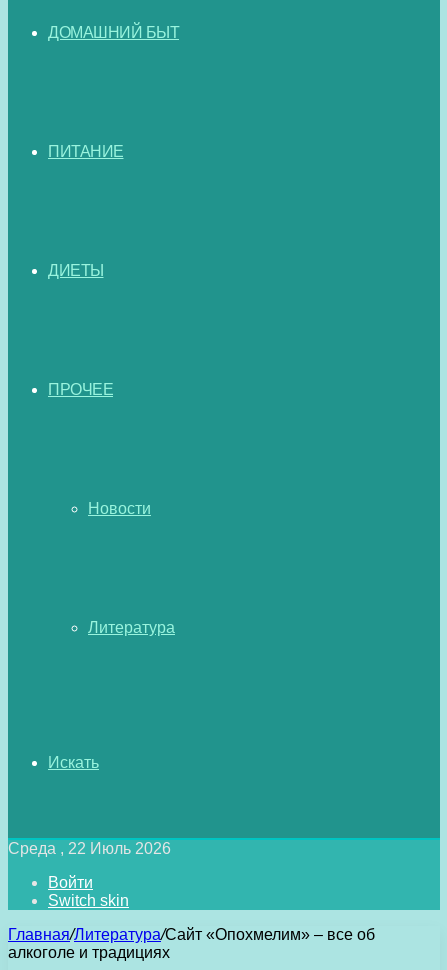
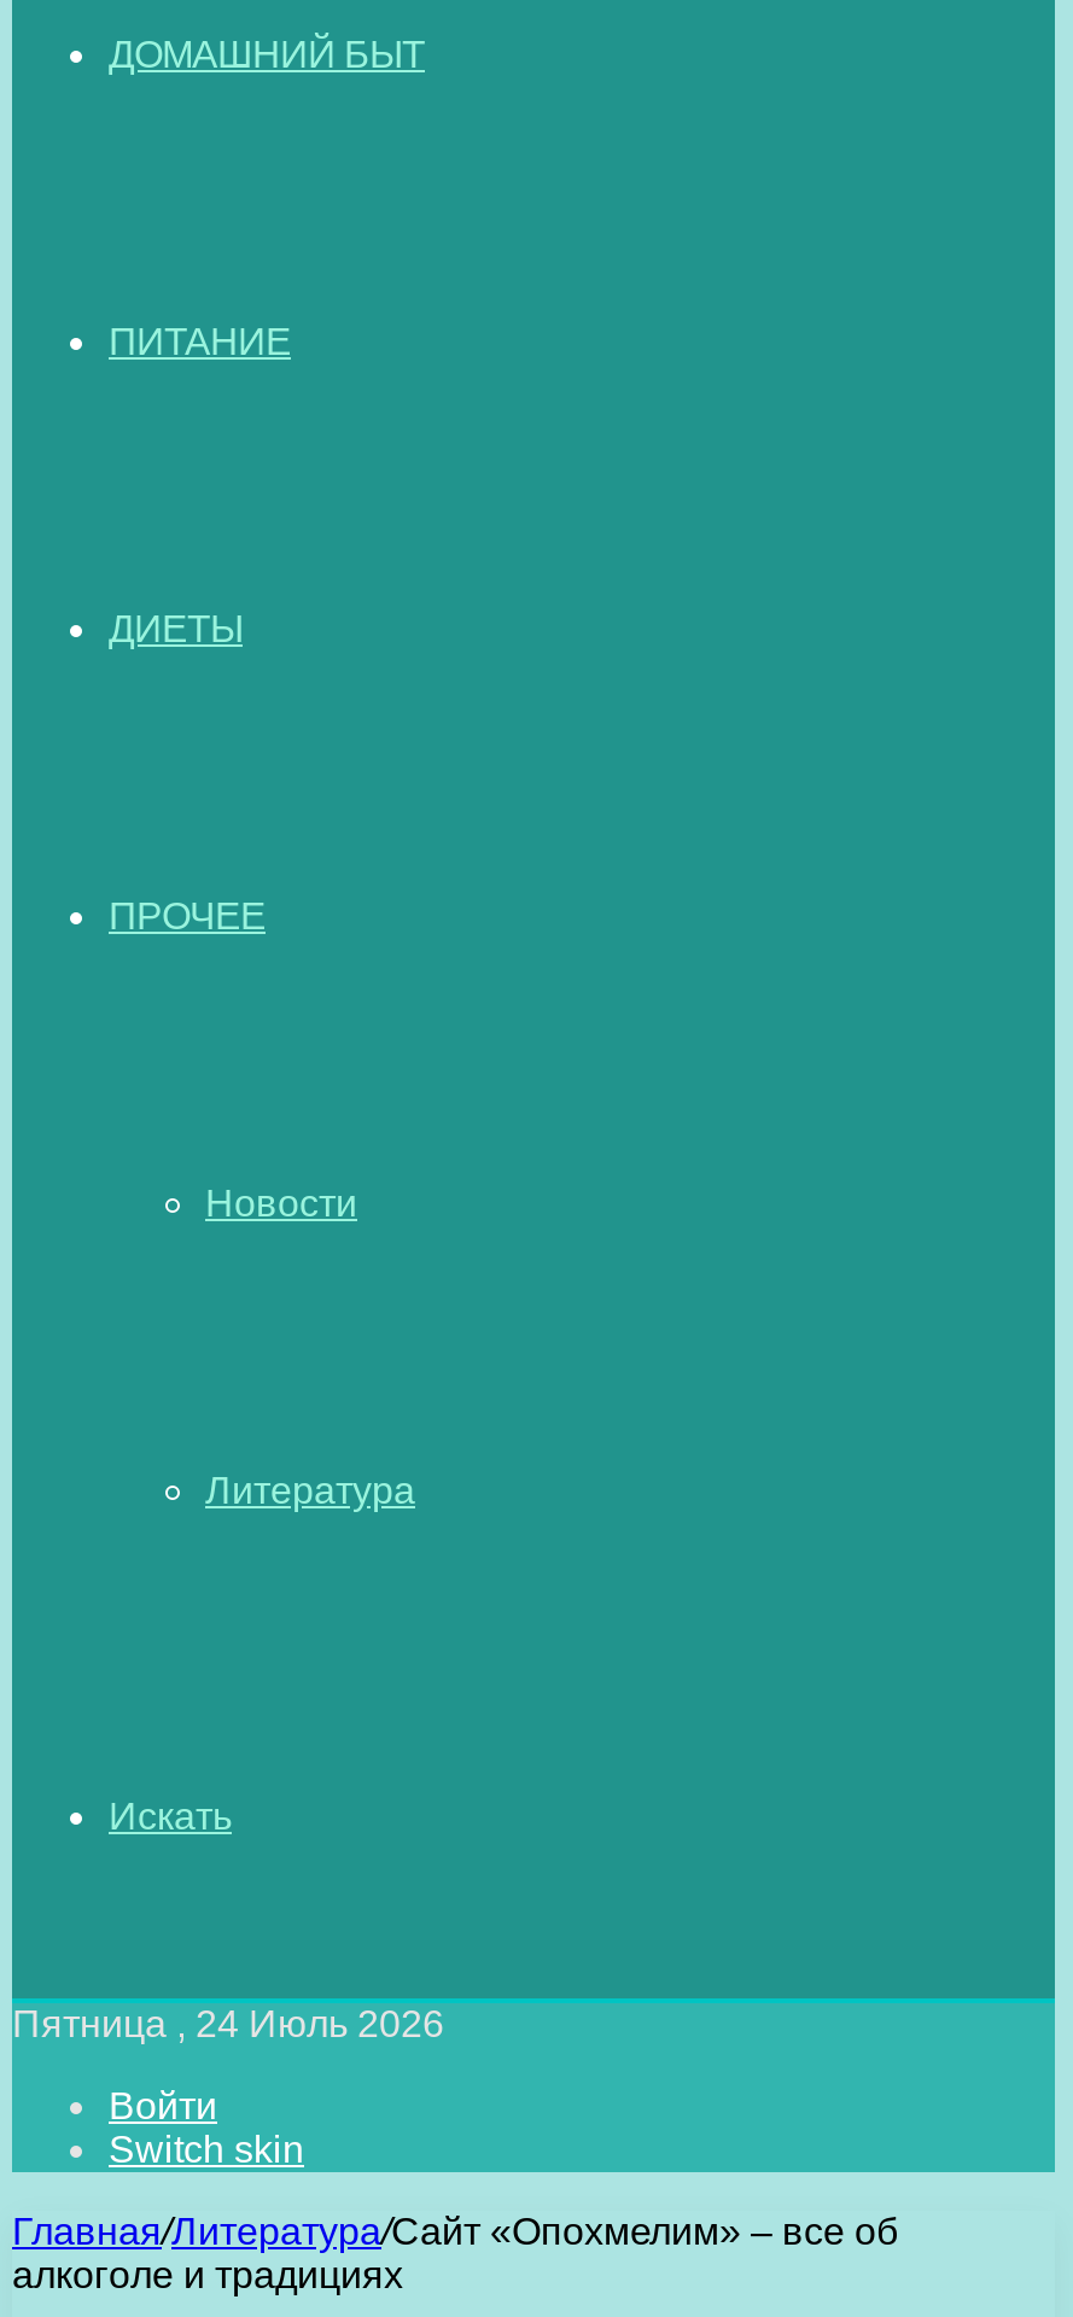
[8,840,171,857] Среда , 22 Июль 2026 -> [12,2003,444,2044] Пятница , 24 Июль 2026

